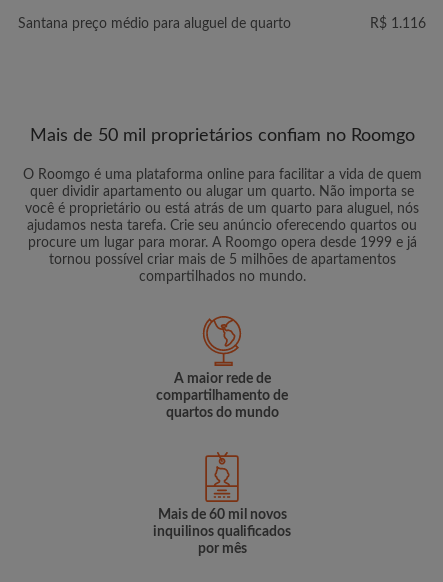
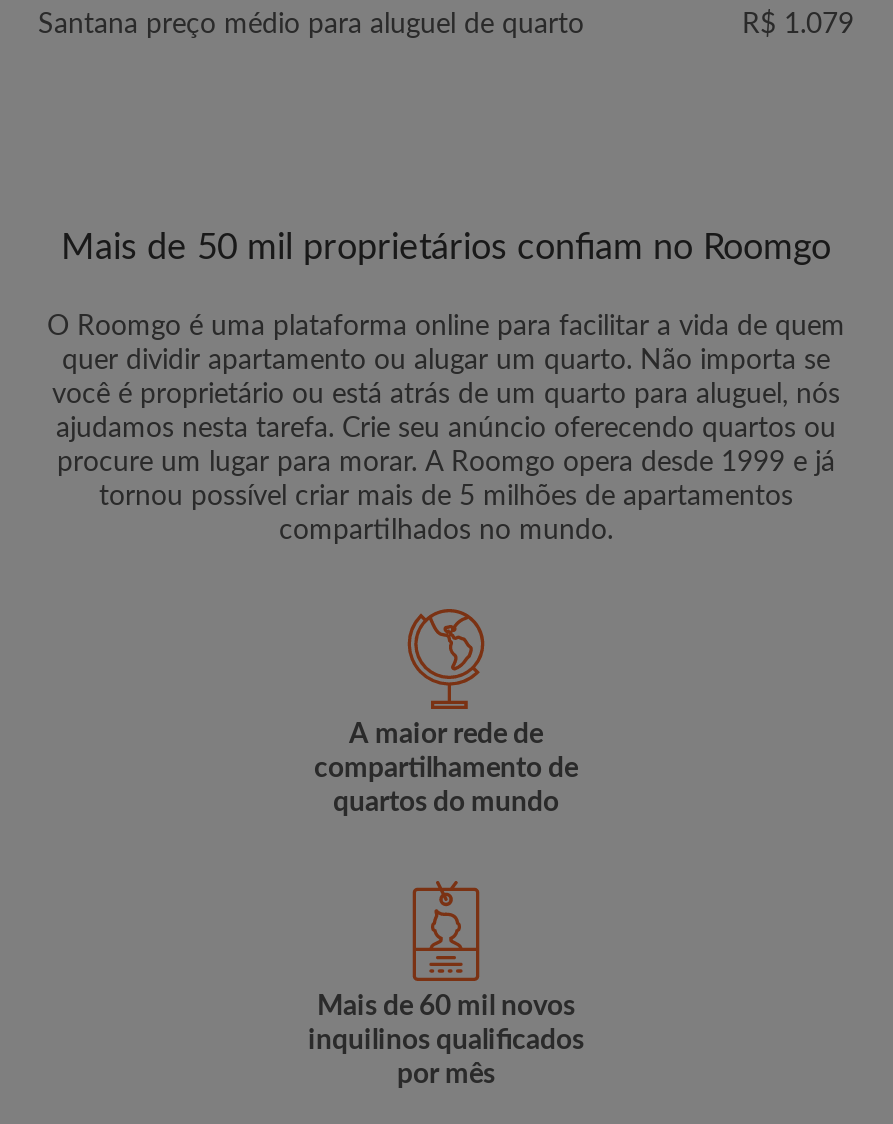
[370,17,426,31] R$ 1.116 -> [742,11,854,39] R$ 1.079

